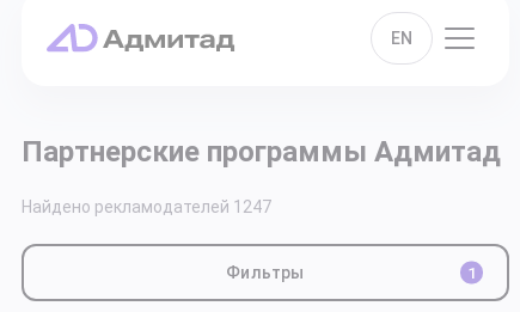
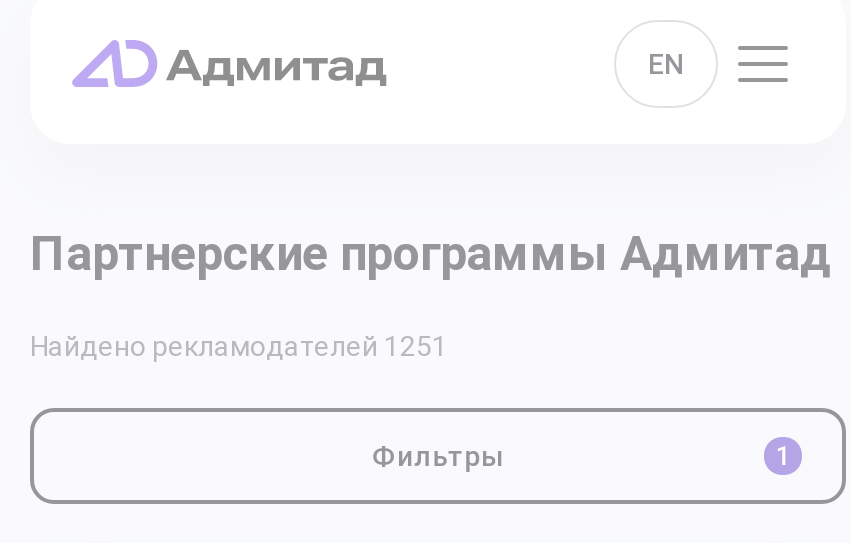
[22,197,271,216] Найдено рекламодателей 1247 -> [30,330,448,362] Найдено рекламодателей 1251

